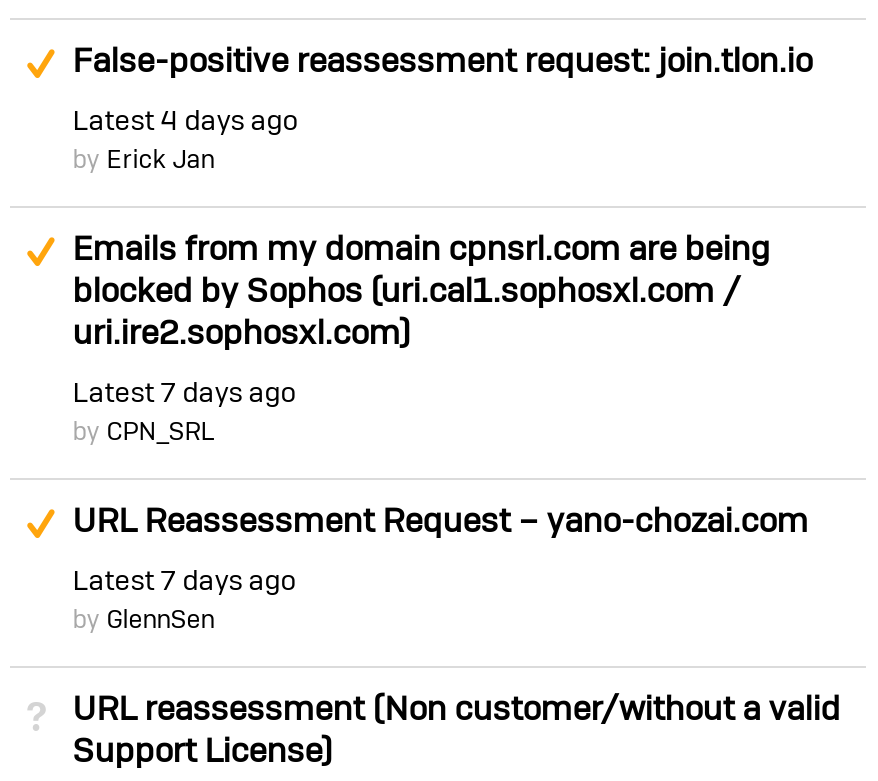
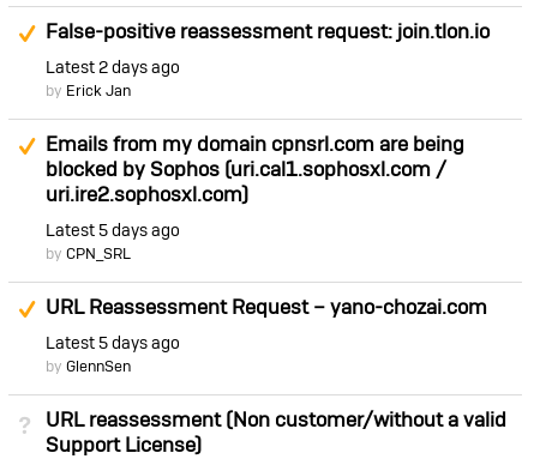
[72,102,298,138] Latest 4 days ago -> [46,56,180,78] Latest 2 days ago
[72,374,296,410] Latest 7 days ago -> [46,219,180,241] Latest 5 days ago
[72,562,296,598] Latest 7 days ago -> [46,332,180,354] Latest 5 days ago

